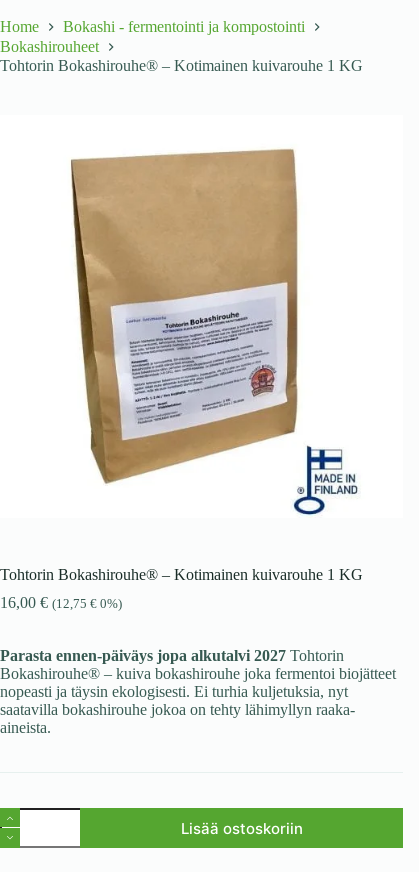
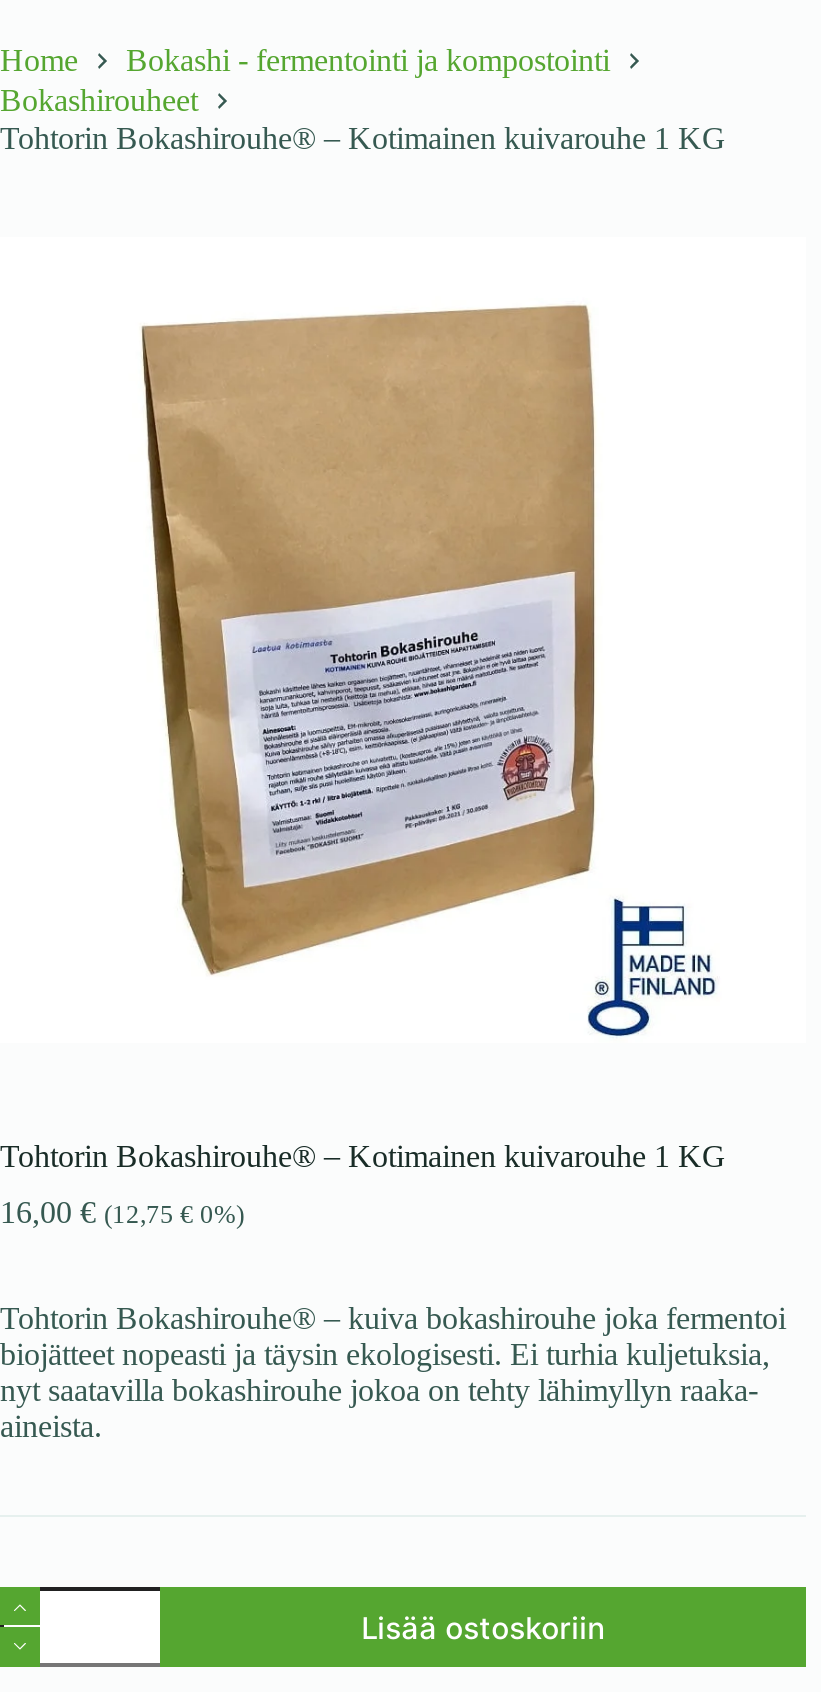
[0,647,396,718] Parasta ennen-päiväys jopa alkutalvi 2027 Tohtorin | Bokashirouhe® – kuiva bokashirouhe joka fermentoi biojätteet | nopeasti ja täysin ekologisesti. Ei turhia kuljetuksia, nyt | saatavilla bokashirouhe jokoa on tehty lähimyllyn raaka- -> [0,1301,786,1407] Tohtorin Bokashirouhe® – kuiva bokashirouhe joka fermentoi | biojätteet nopeasti ja täysin ekologisesti. Ei turhia kuljetuksia, | nyt saatavilla bokashirouhe jokoa on tehty lähimyllyn raaka-

